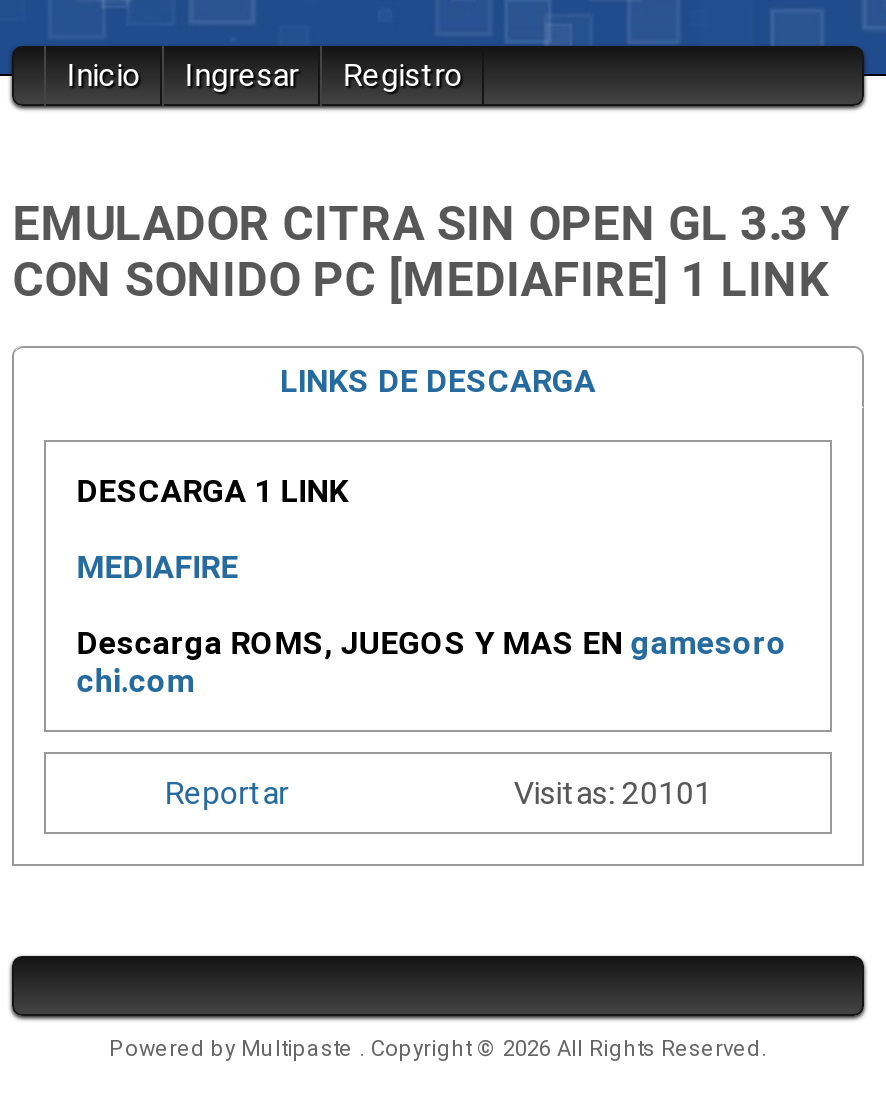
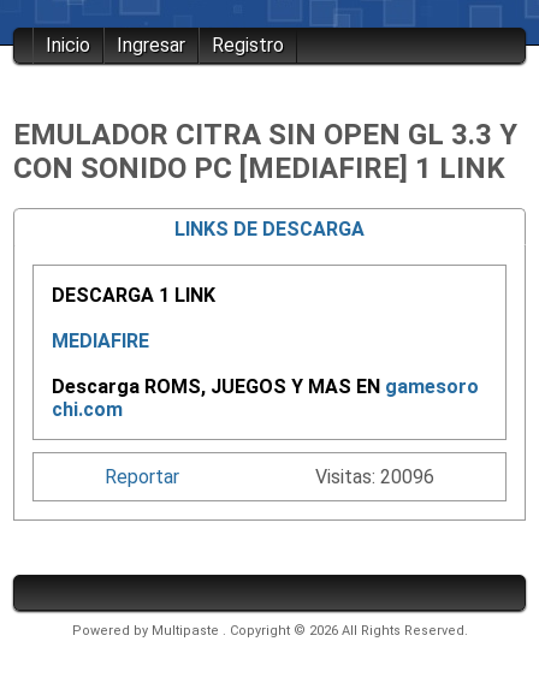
[514,774,712,812] Visitas: 20101 -> [315,465,434,488] Visitas: 20096

